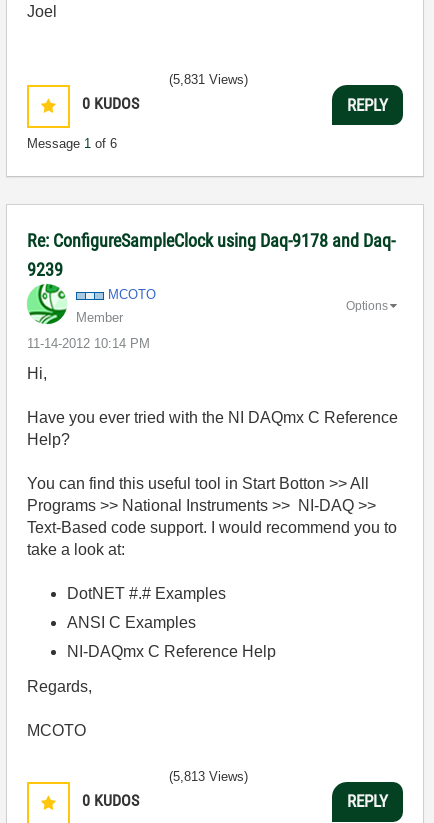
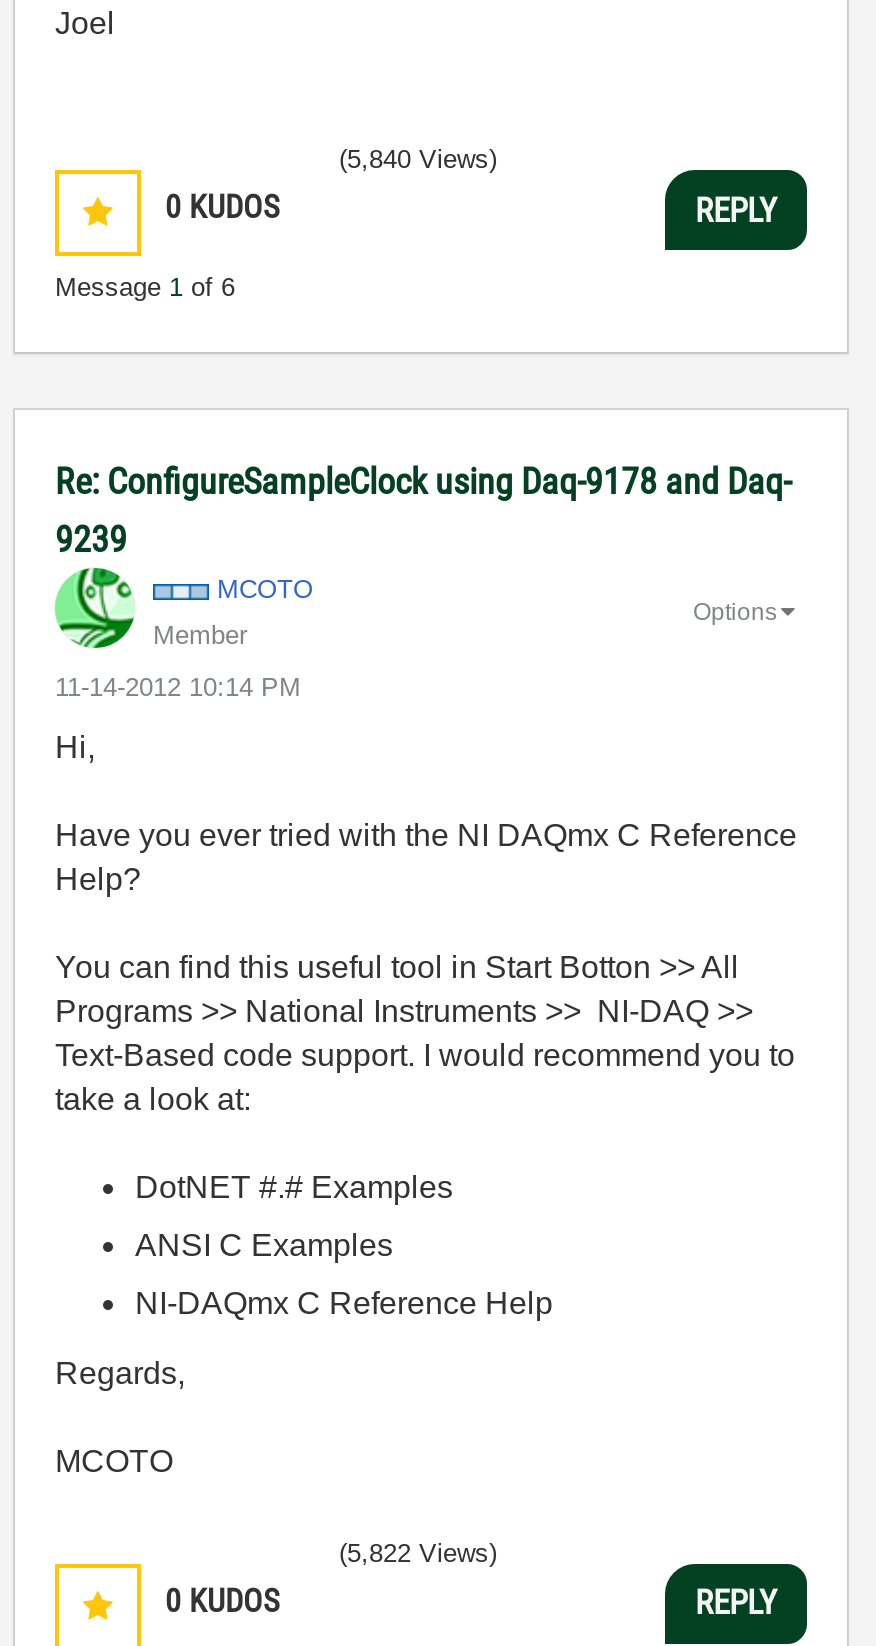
[169,72,248,87] (5,831 Views) -> [339,144,497,174] (5,840 Views)
[169,768,248,783] (5,813 Views) -> [339,1537,497,1567] (5,822 Views)

